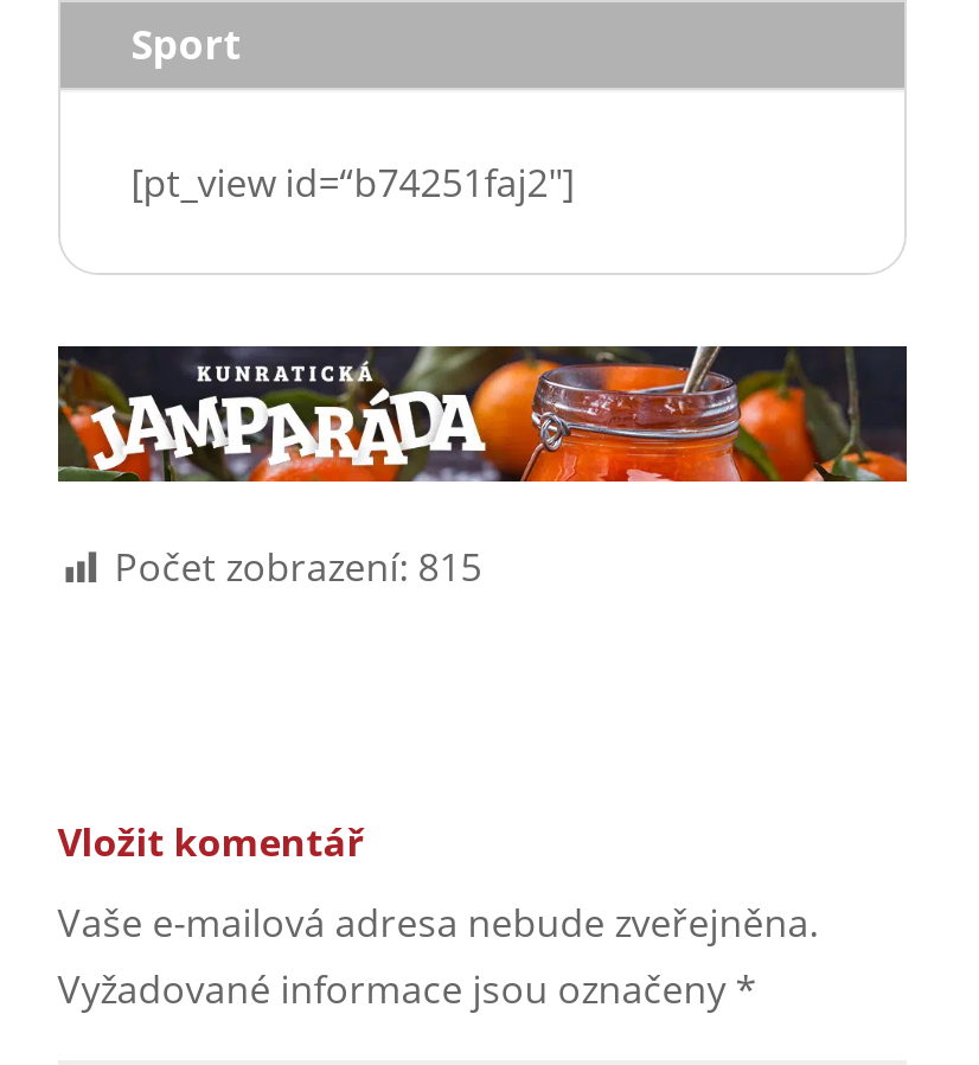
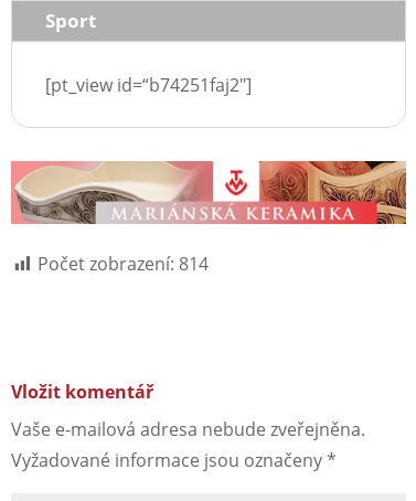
[56,344,909,593] [image] | Počet zobrazení: 815 -> [10,160,407,276] [image] | Počet zobrazení: 814

